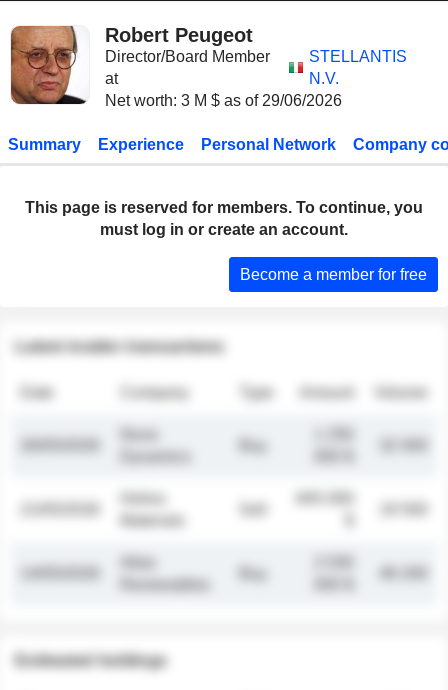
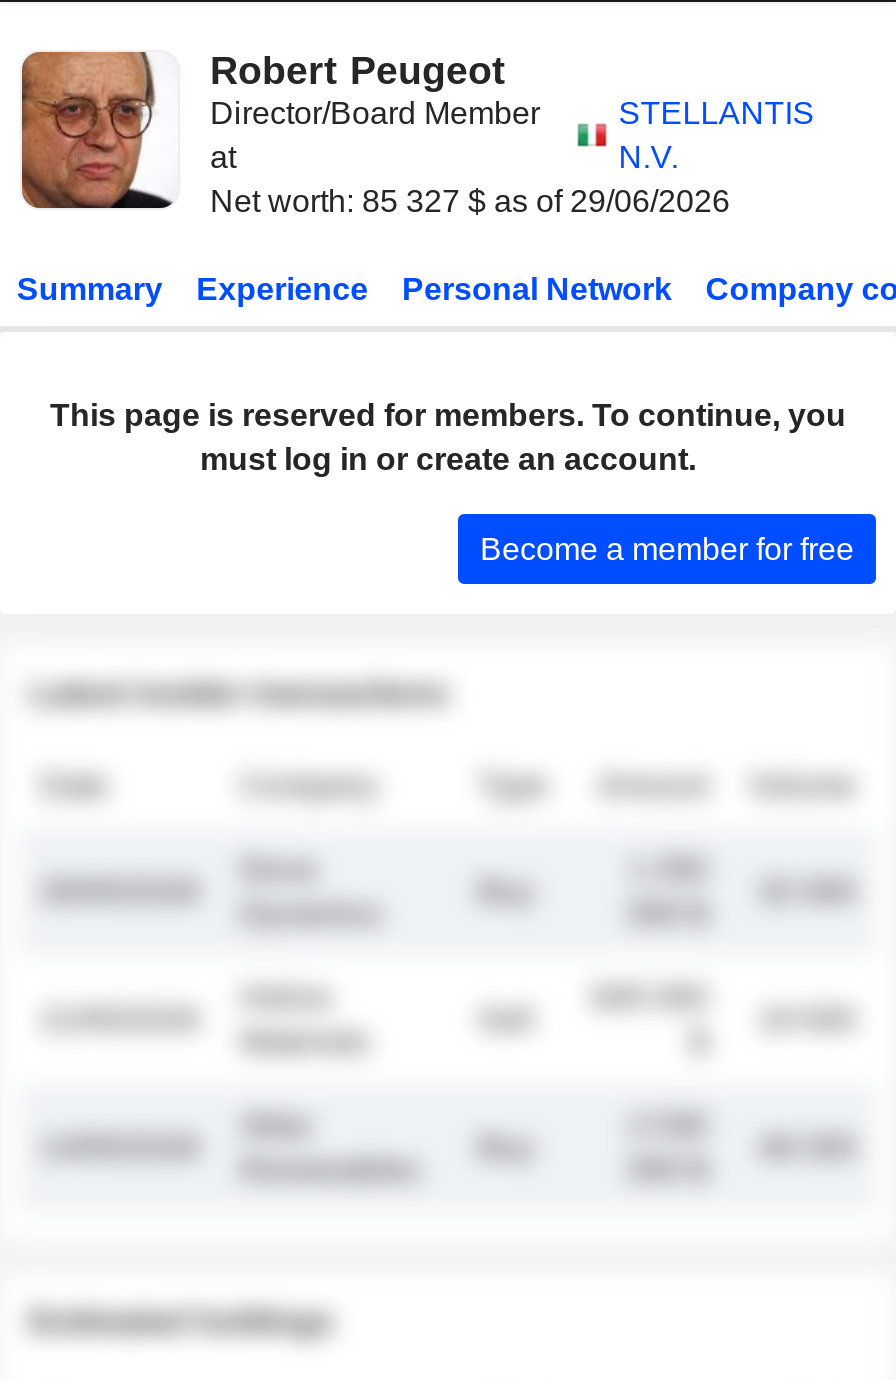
[105,92,342,109] Net worth: 3 M $ as of 29/06/2026 -> [210,184,730,218] Net worth: 85 327 $ as of 29/06/2026

